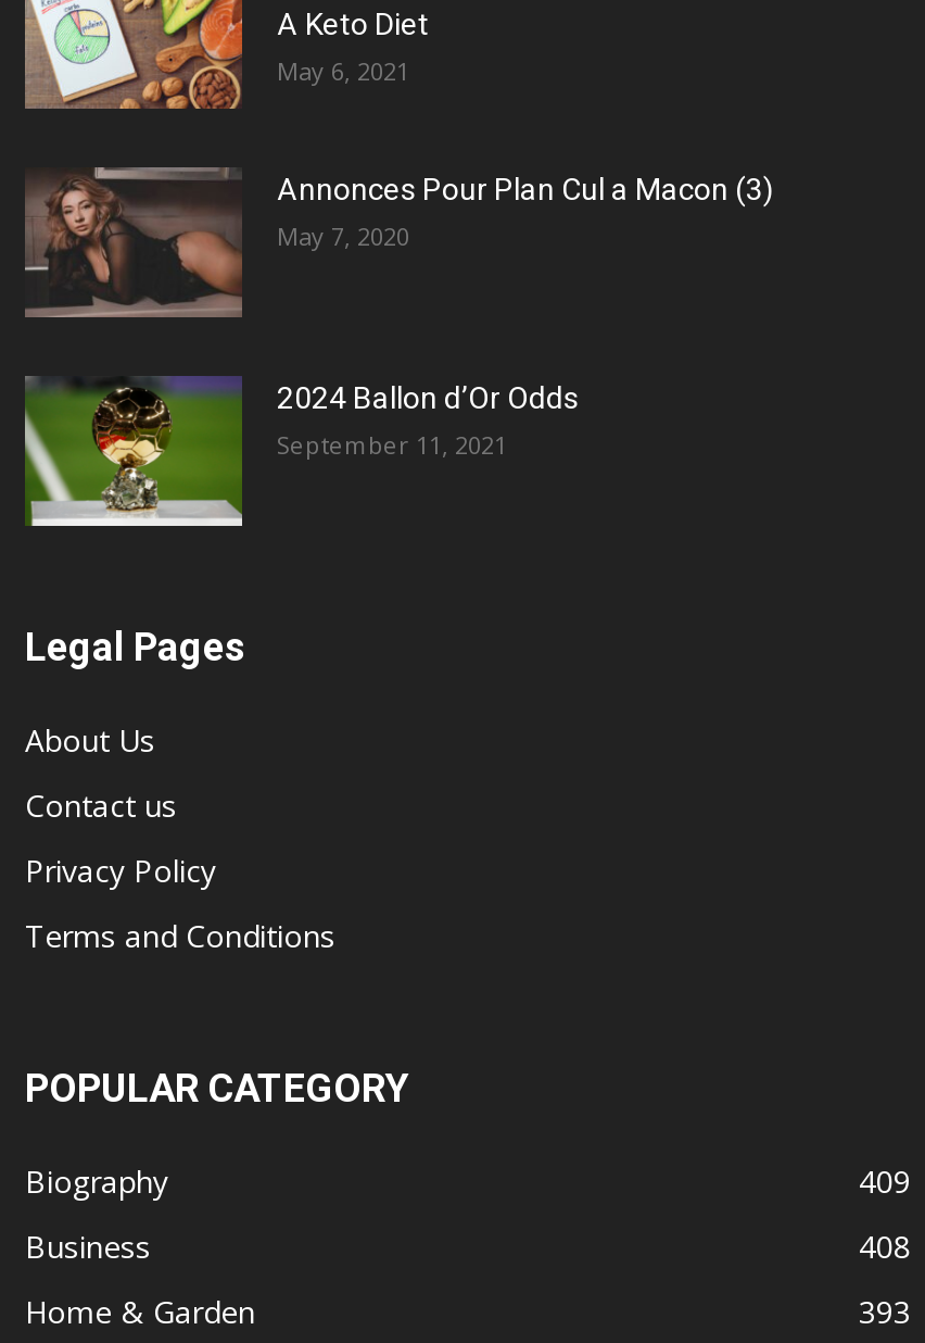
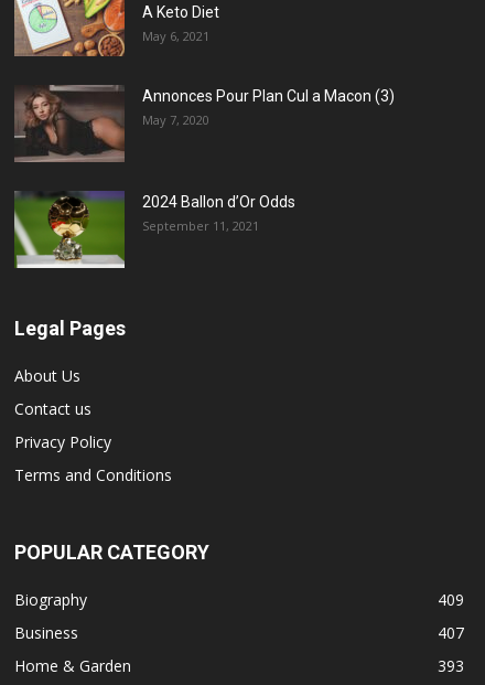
[859,1225,911,1267] 408 -> [438,622,464,643] 407

